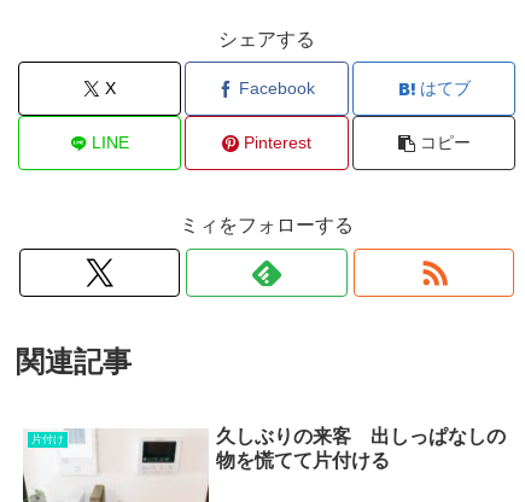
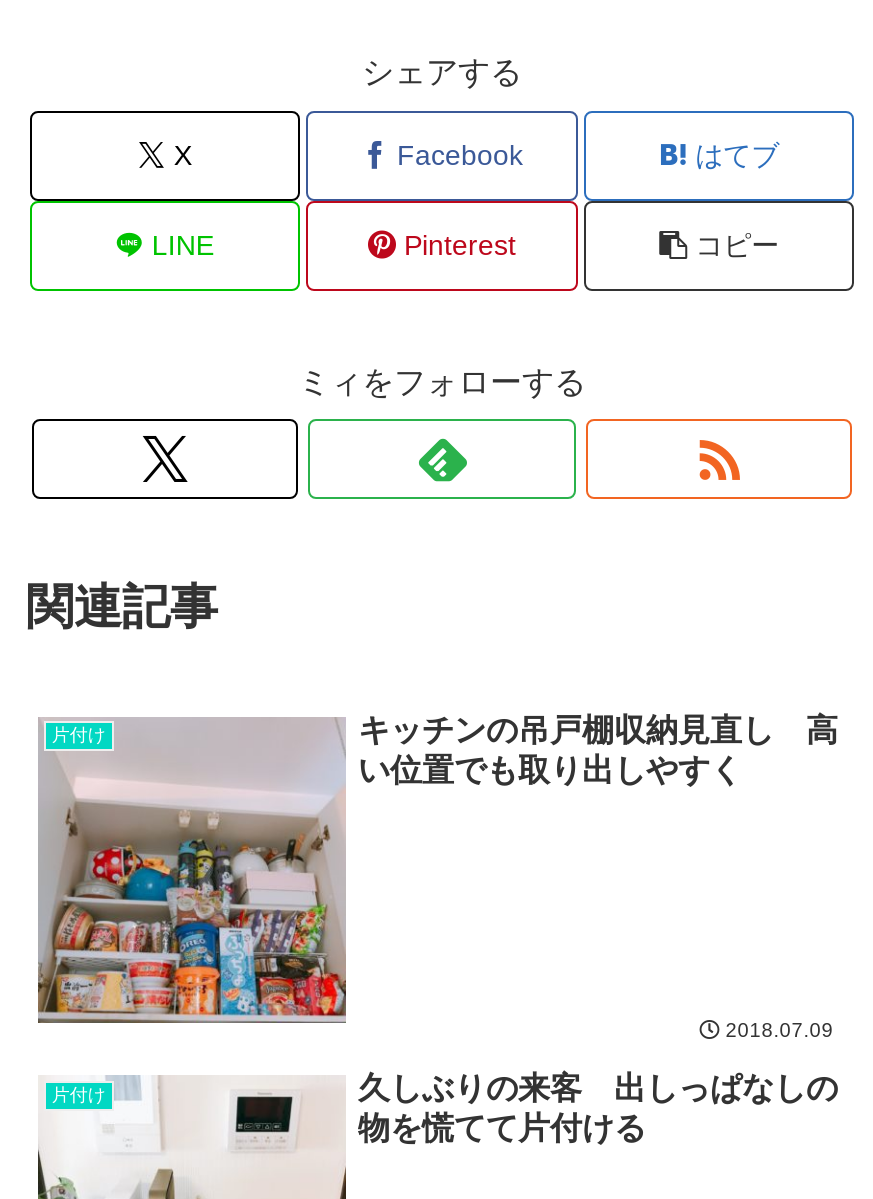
none -> [36,717,834,1105] [image] | 2018.07.09 | 片付け
none -> [358,712,838,786] キッチンの吊戸棚収納見直し 高 | い位置でも取り出しやすく

